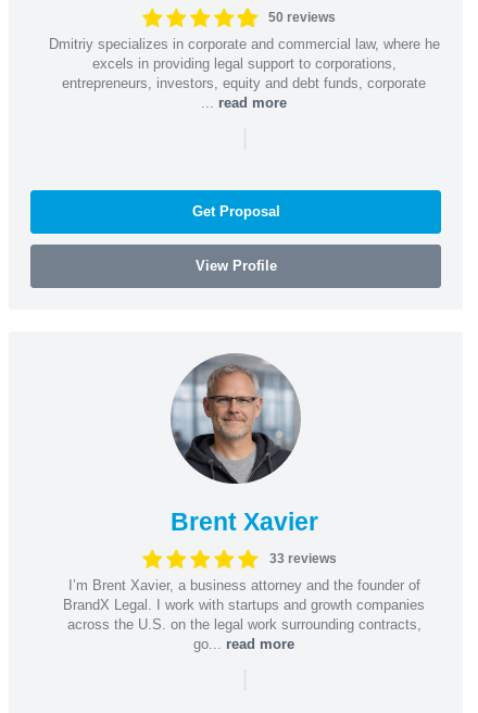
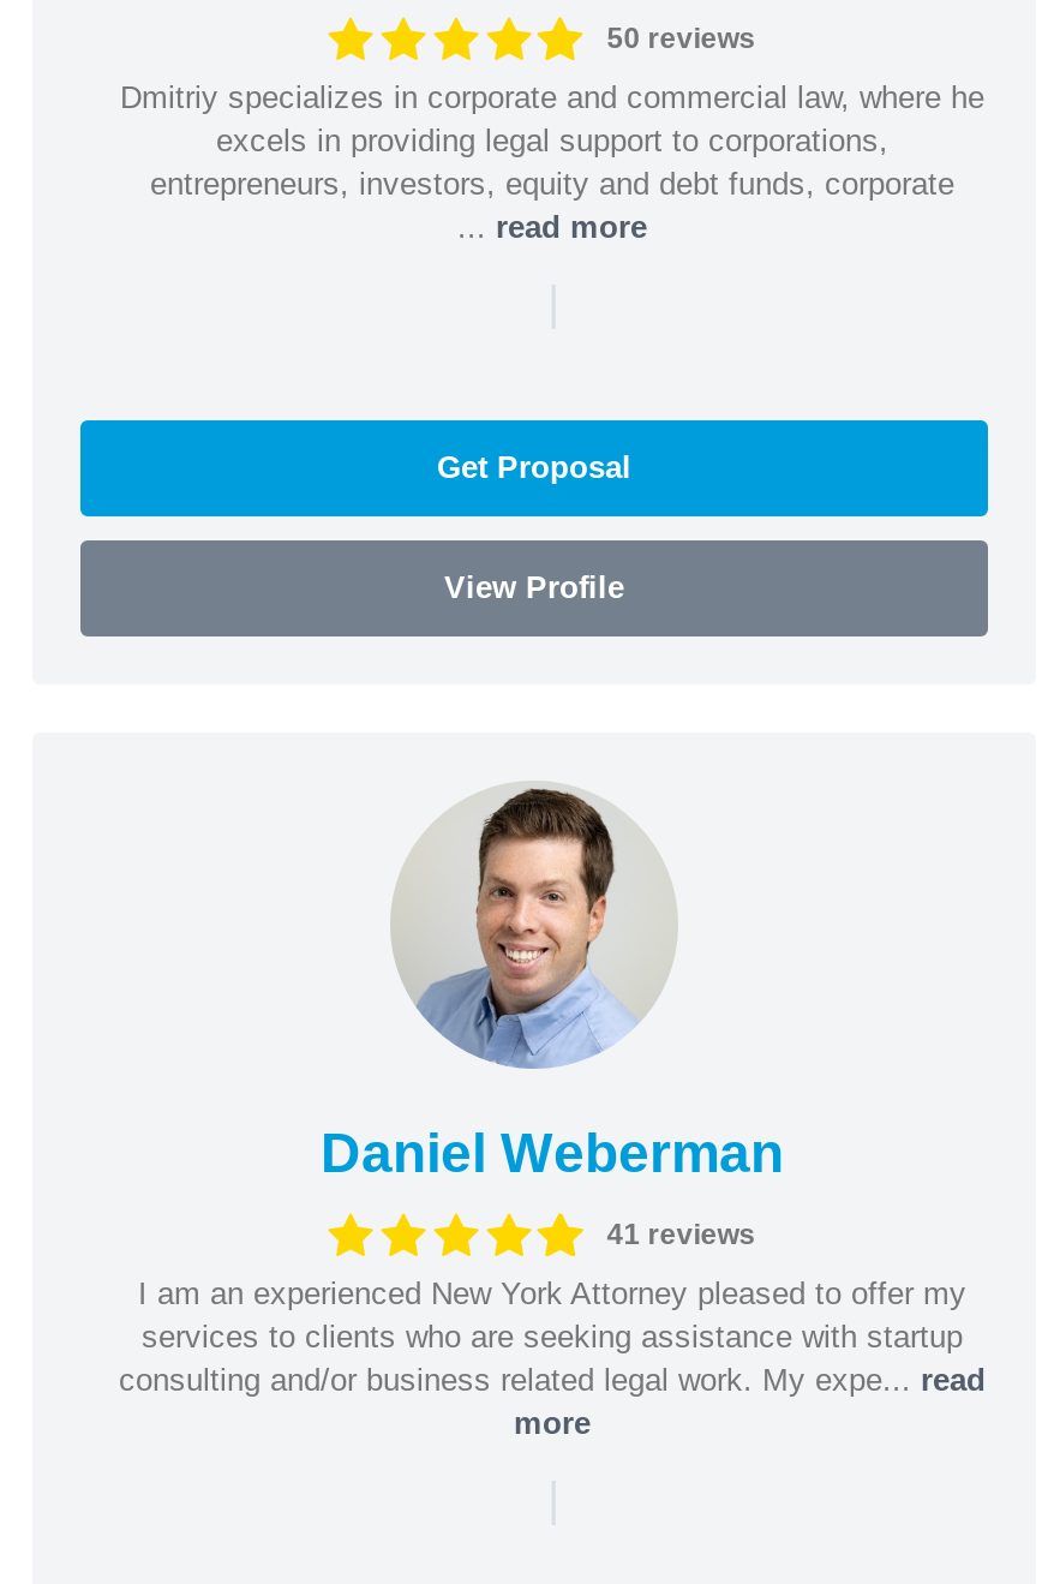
[170,353,318,535] [image] | Brent Xavier -> [321,783,784,1183] [image] | Daniel Weberman
[269,551,337,566] 33 reviews -> [607,1218,756,1251] 41 reviews
[63,577,425,652] I’m Brent Xavier, a business attorney and the founder of | BrandX Legal. I work with startups and growth companies | across the U.S. on the legal work surrounding contracts, | go... read more -> [119,1274,986,1440] I am an experienced New York Attorney pleased to offer my | services to clients who are seeking assistance with startup | consulting and/or business related legal work. My expe... read | more

